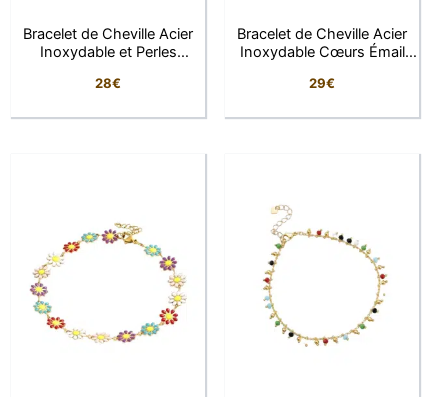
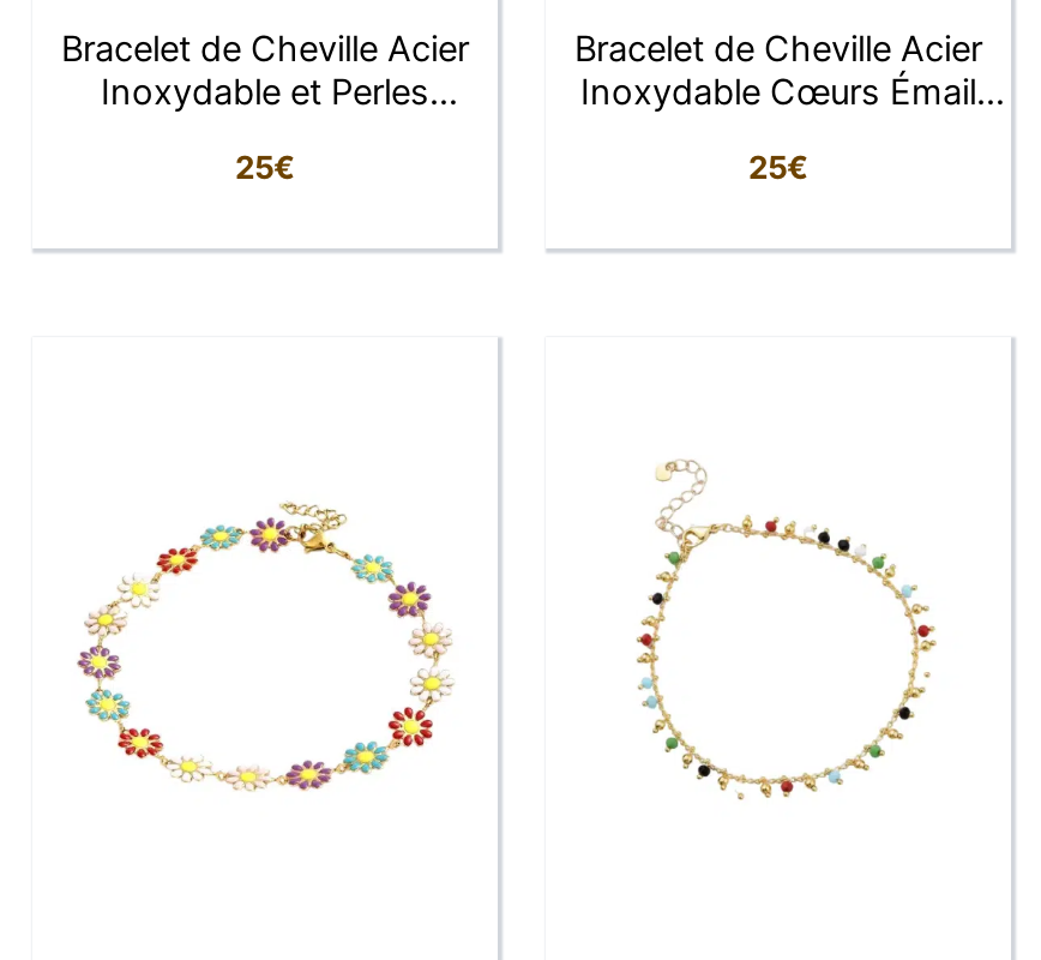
[95,75,121,91] 28€ -> [235,148,295,186] 25€
[309,75,335,91] 29€ -> [748,148,808,186] 25€

